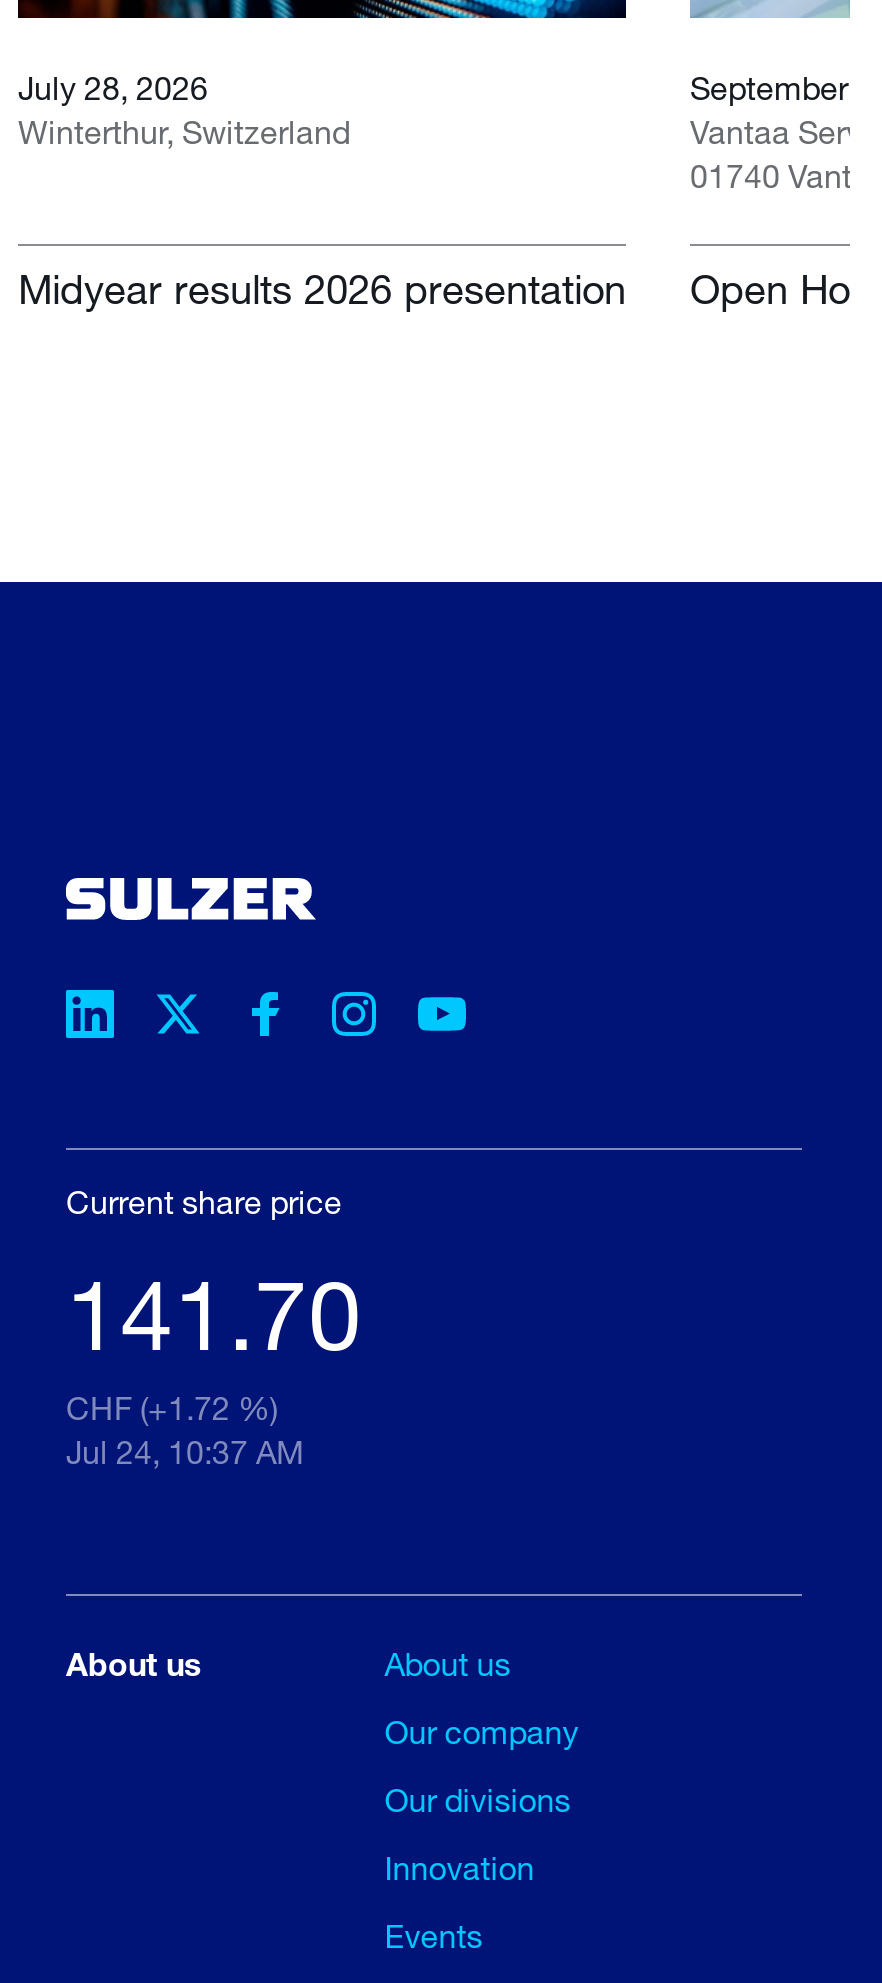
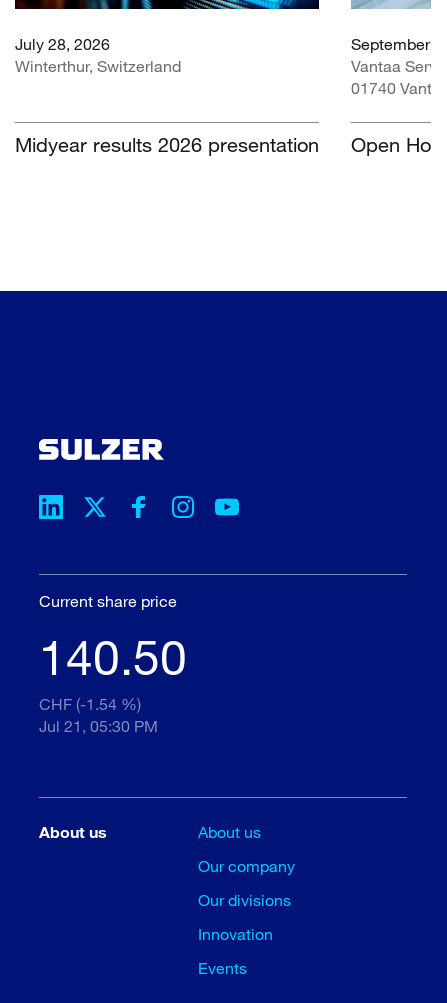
[66,1254,362,1370] 141.70 -> [39,627,187,685] 140.50
[66,1388,278,1426] CHF (+1.72 %) -> [39,694,141,713] CHF (-1.54 %)
[66,1432,304,1470] Jul 24, 10:37 AM -> [39,716,158,735] Jul 21, 05:30 PM

